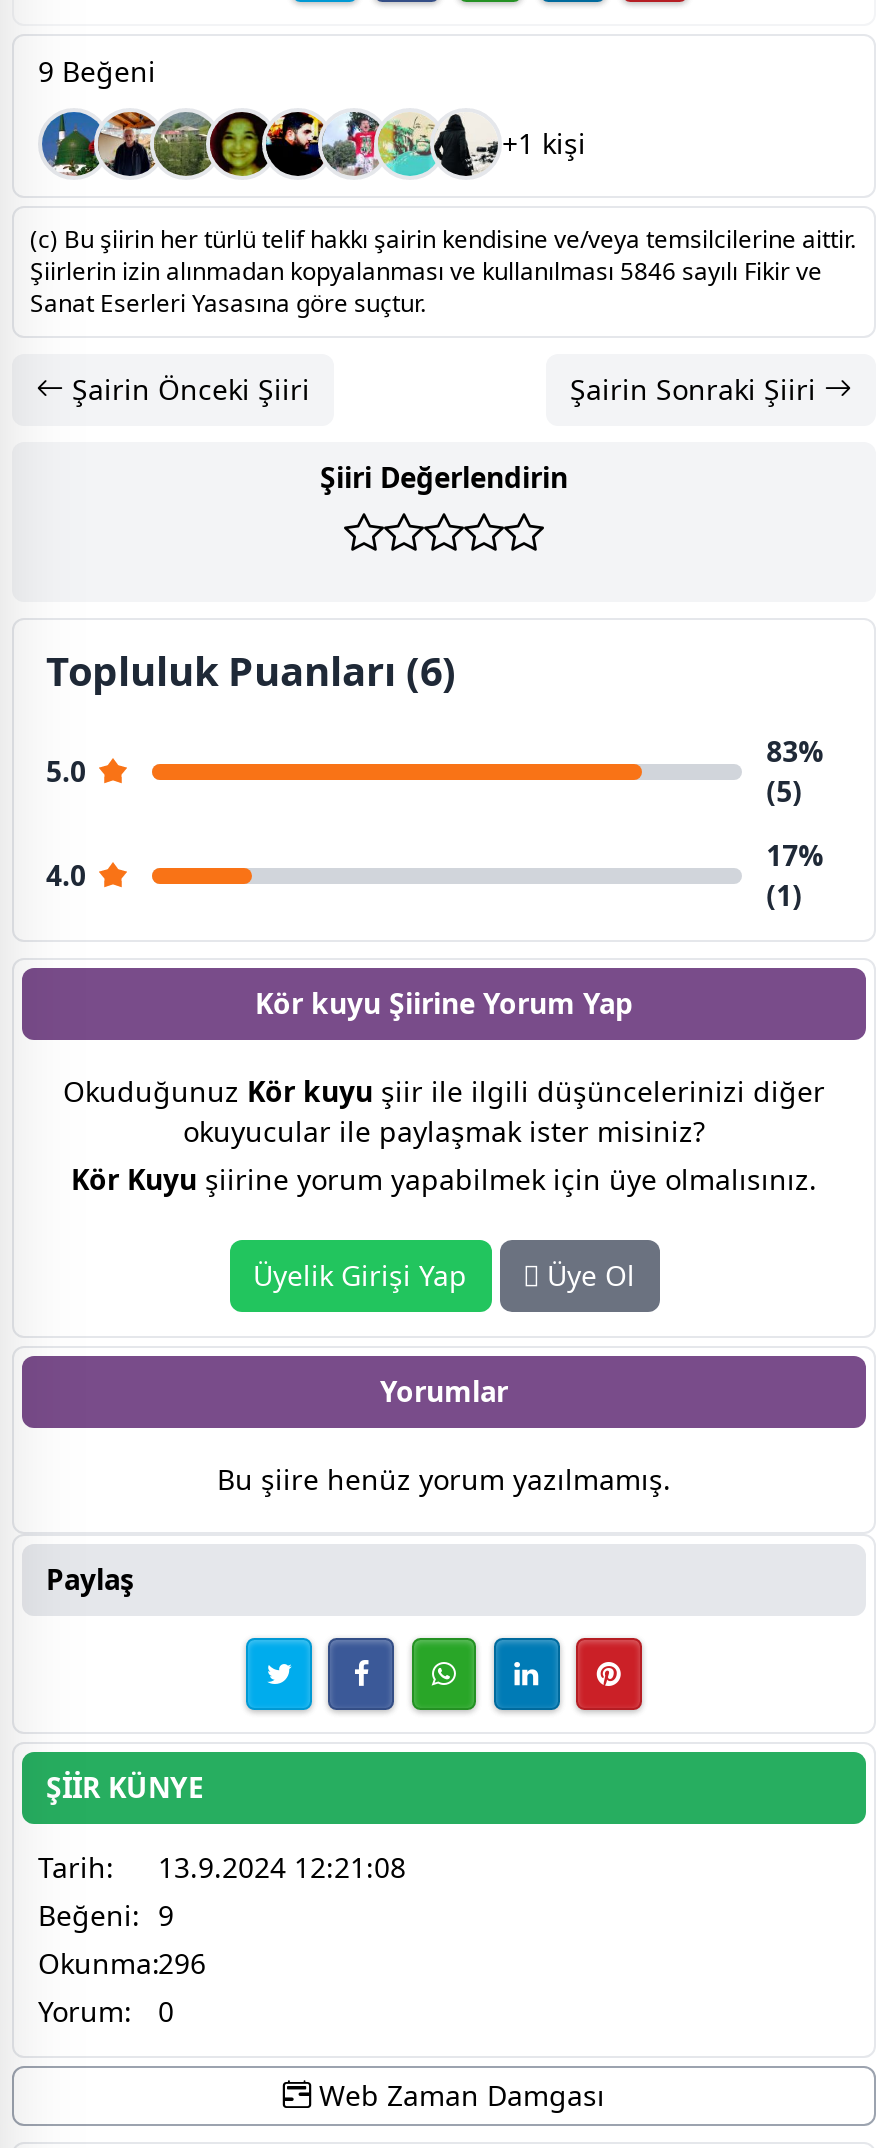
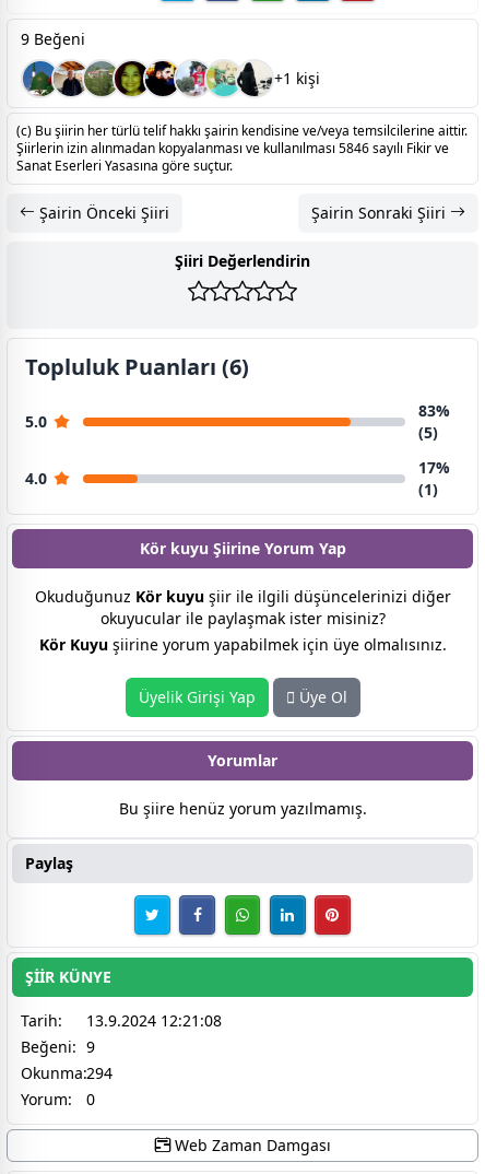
[38,1943,206,1981] Okunma:296 -> [21,1062,113,1083] Okunma:294

